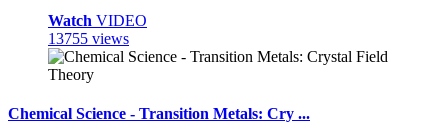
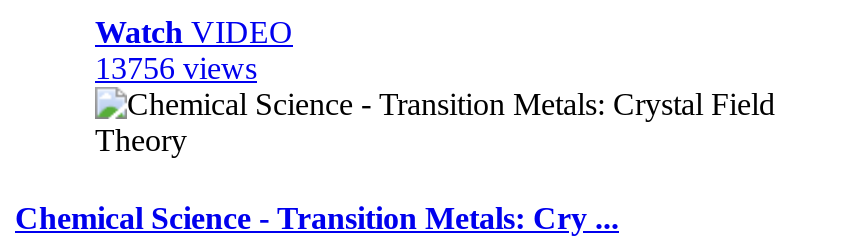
[48,30,129,47] 13755 views -> [95,51,257,85] 13756 views

